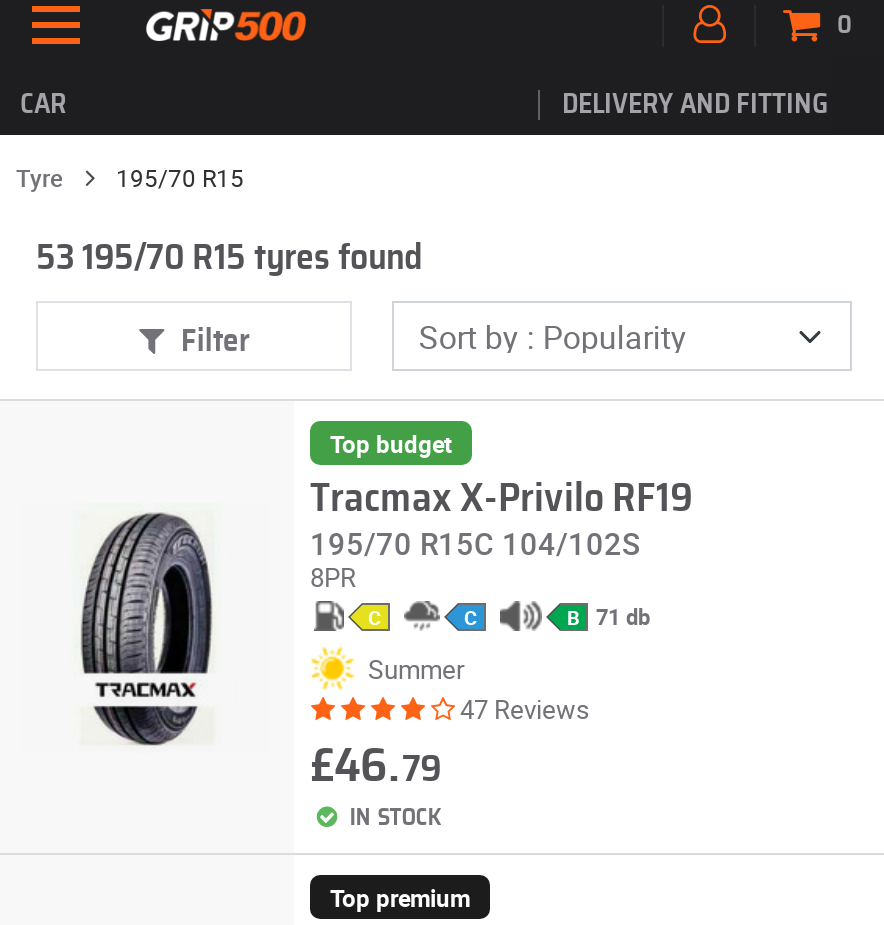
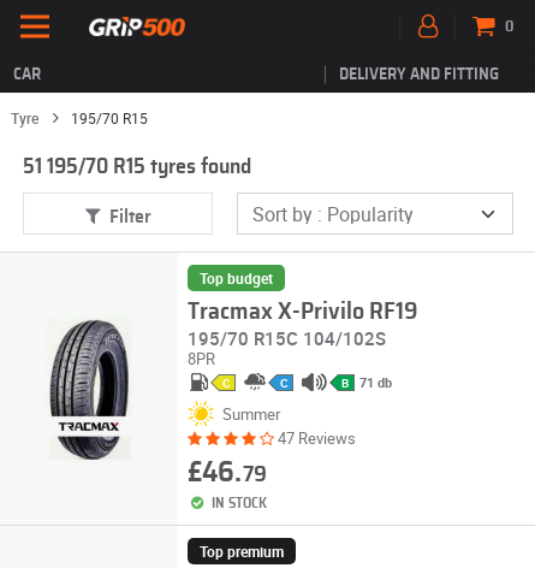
[36,241,422,277] 53 195/70 R15 tyres found -> [23,156,251,178] 51 195/70 R15 tyres found

